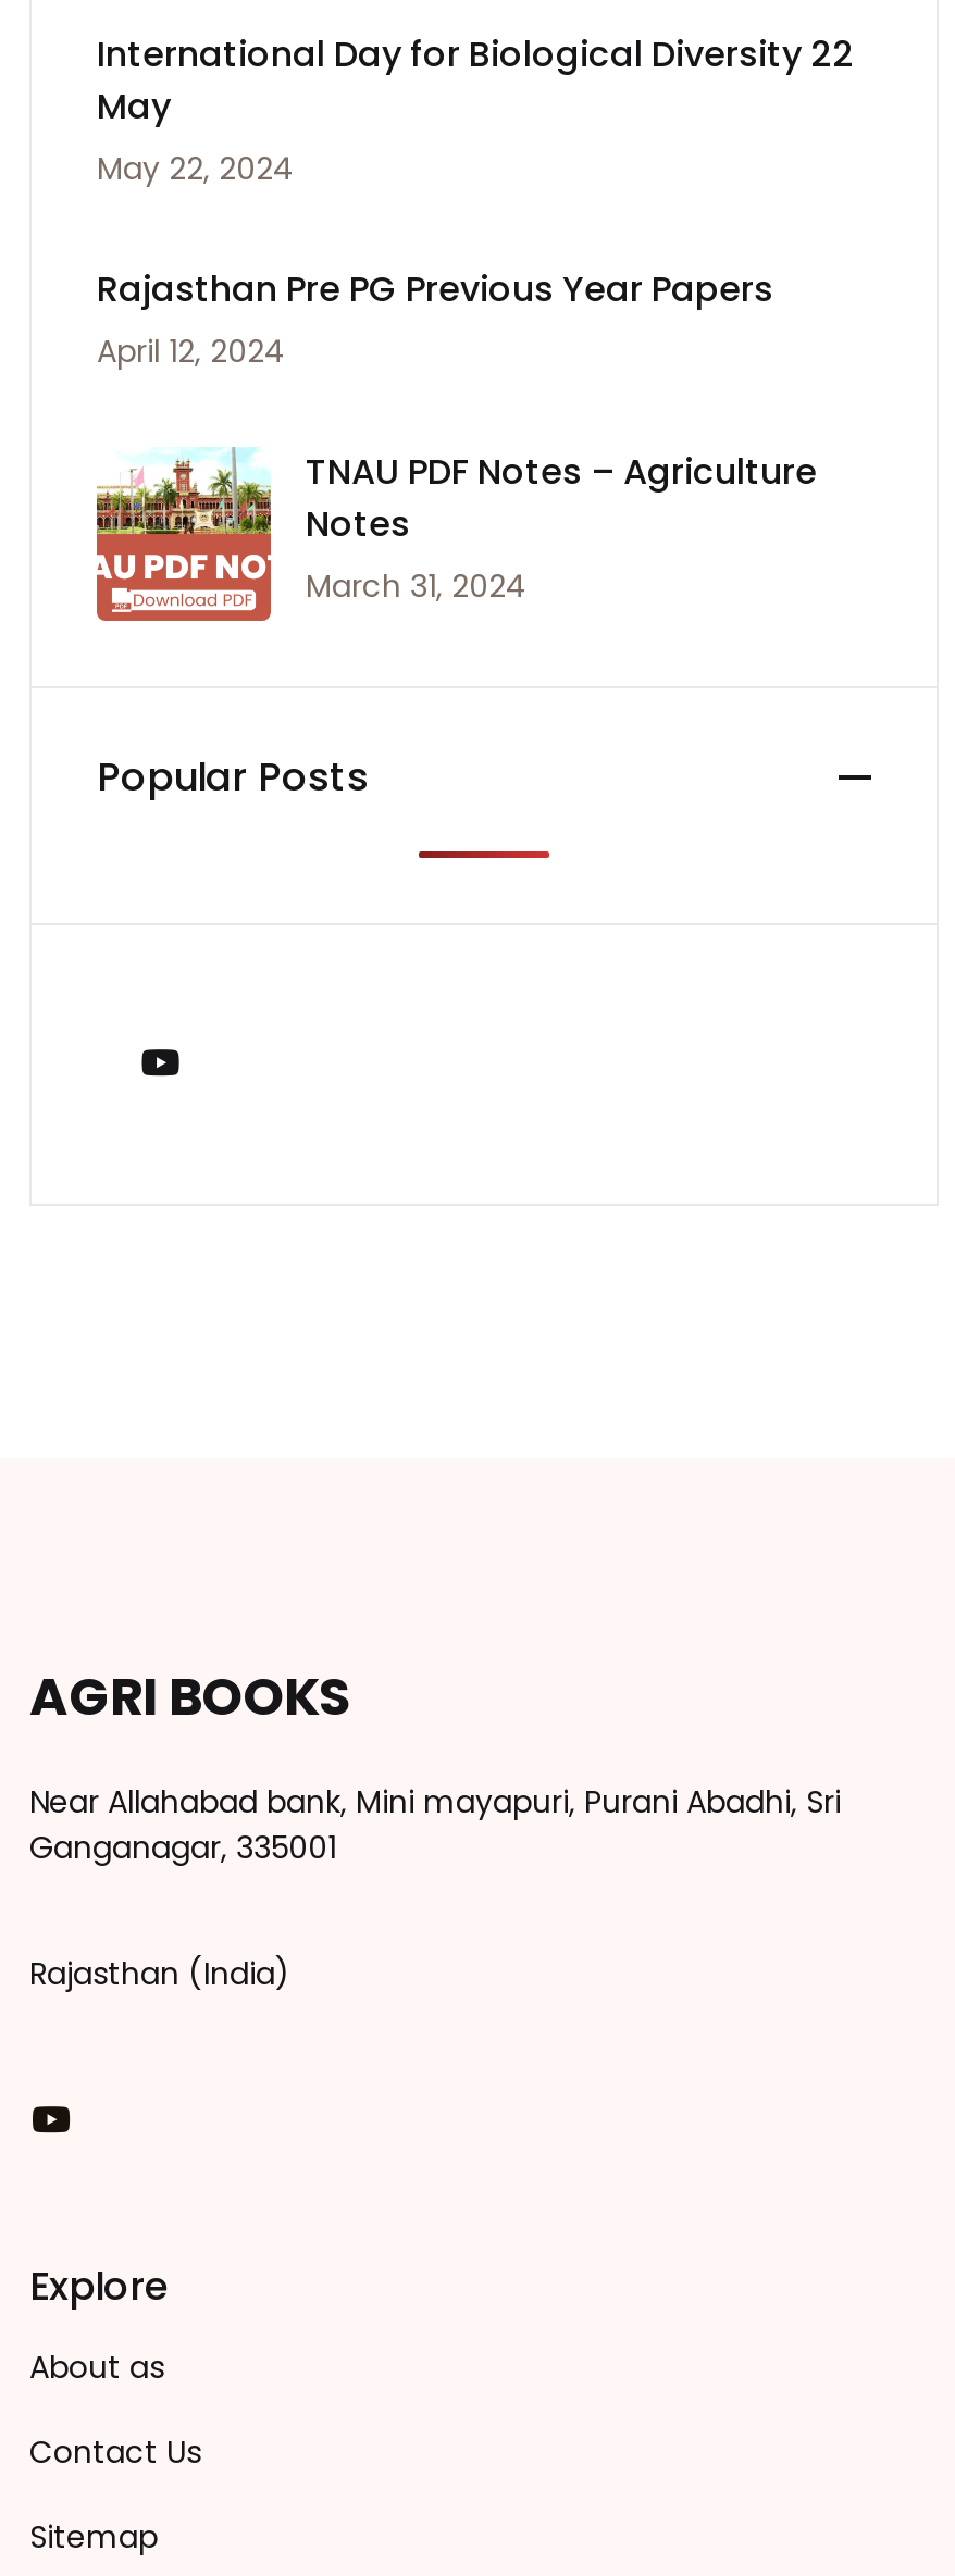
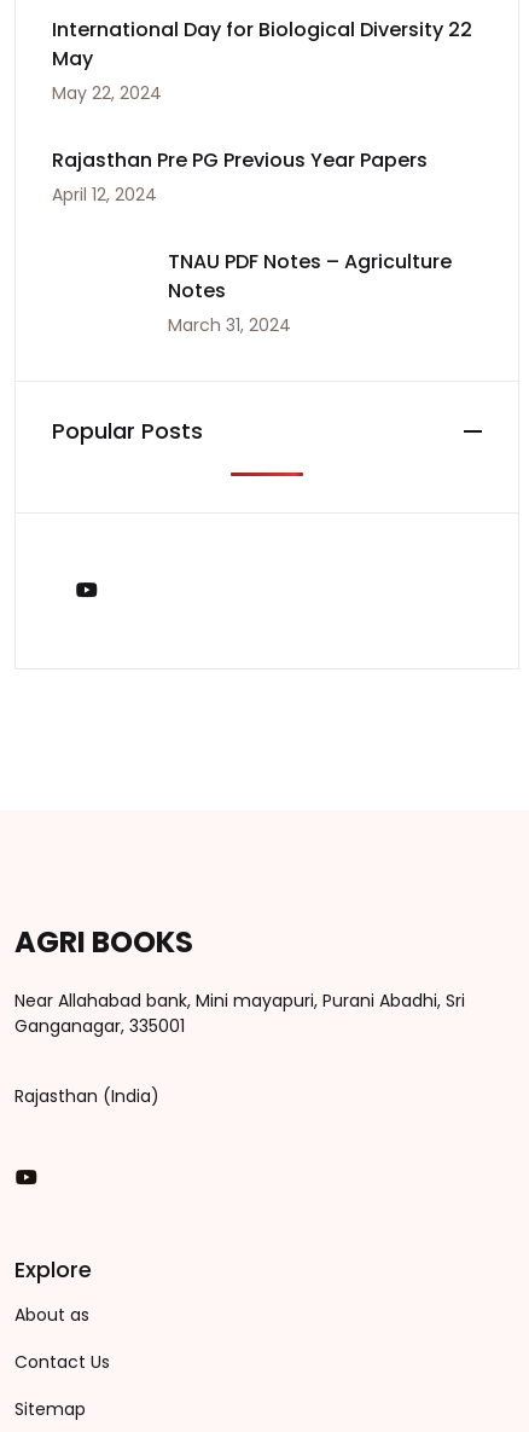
[95,447,273,623] [image] -> none

